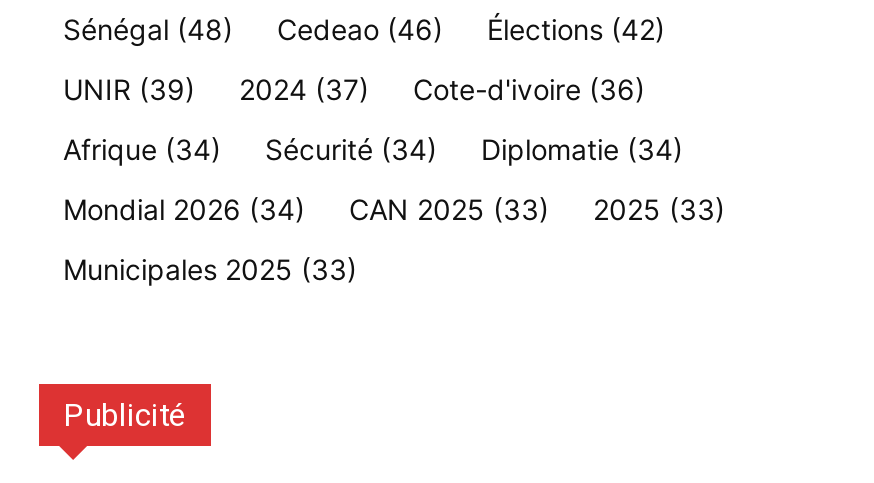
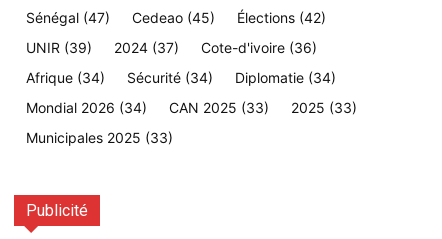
[63,12,233,46] Sénégal (48) -> [26,9,110,26] Sénégal (47)
[277,12,443,46] Cedeao (46) -> [132,9,215,26] Cedeao (45)

